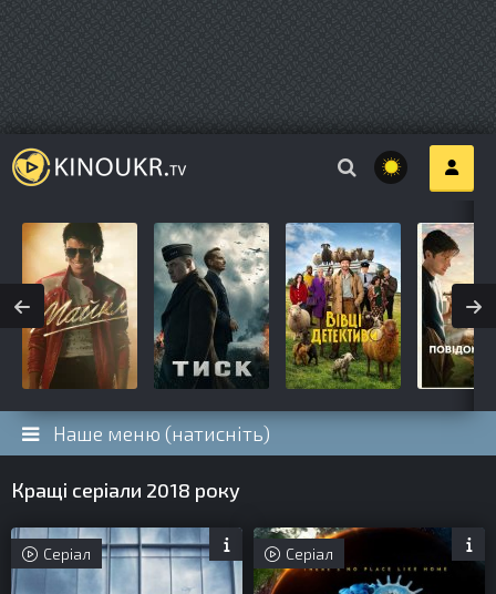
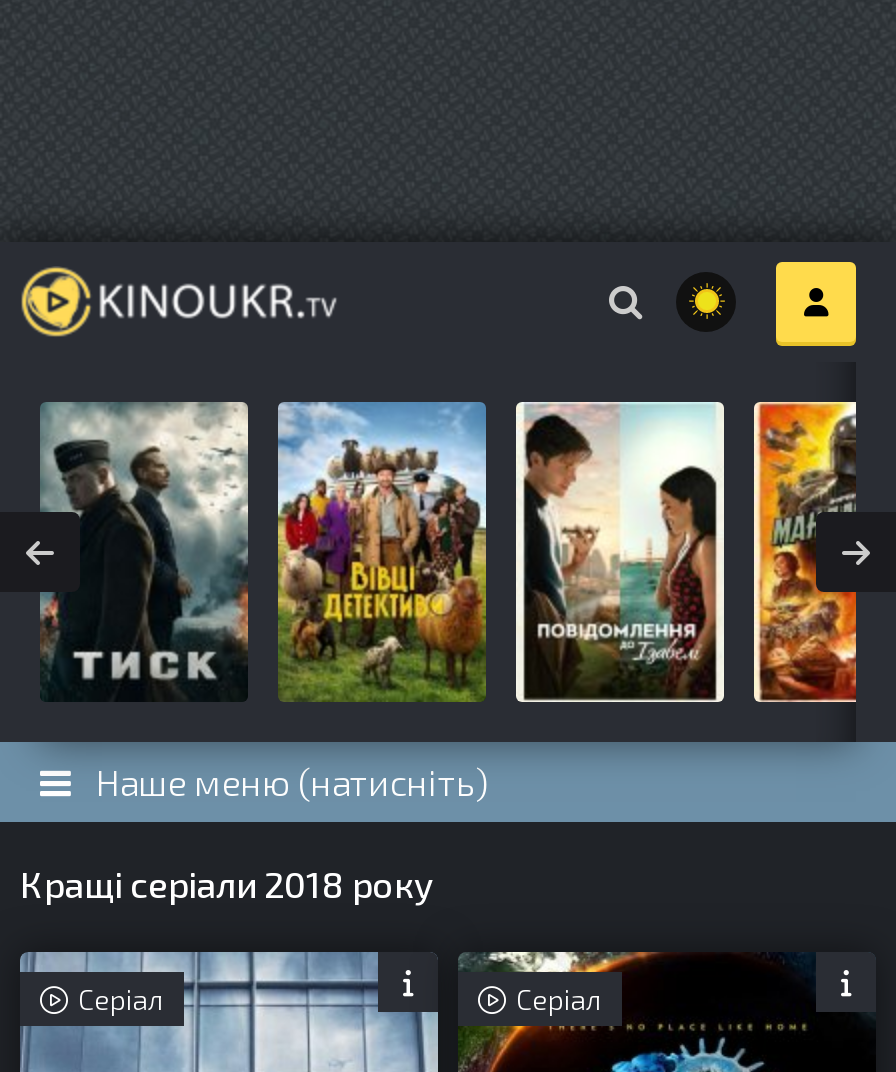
[21,222,138,390] [image] -> [38,402,248,702] [image]
[154,222,270,389] [image] -> [276,400,488,702] [image]
[285,222,402,389] [image] -> [514,400,726,704] [image]
[418,222,475,389] [image] -> [754,400,858,702] [image]

